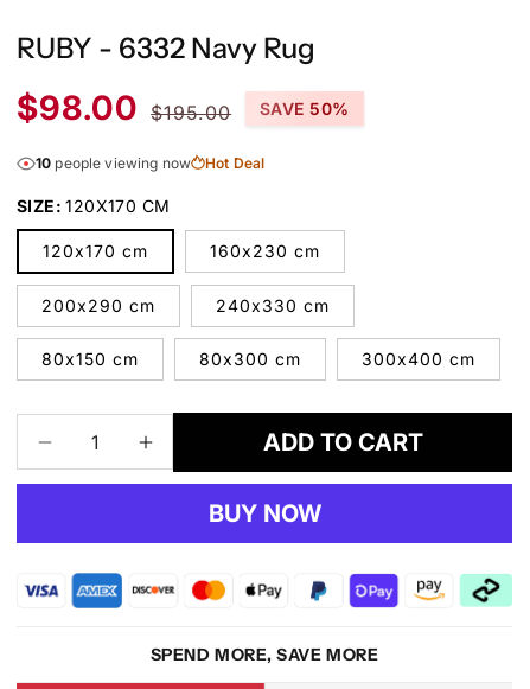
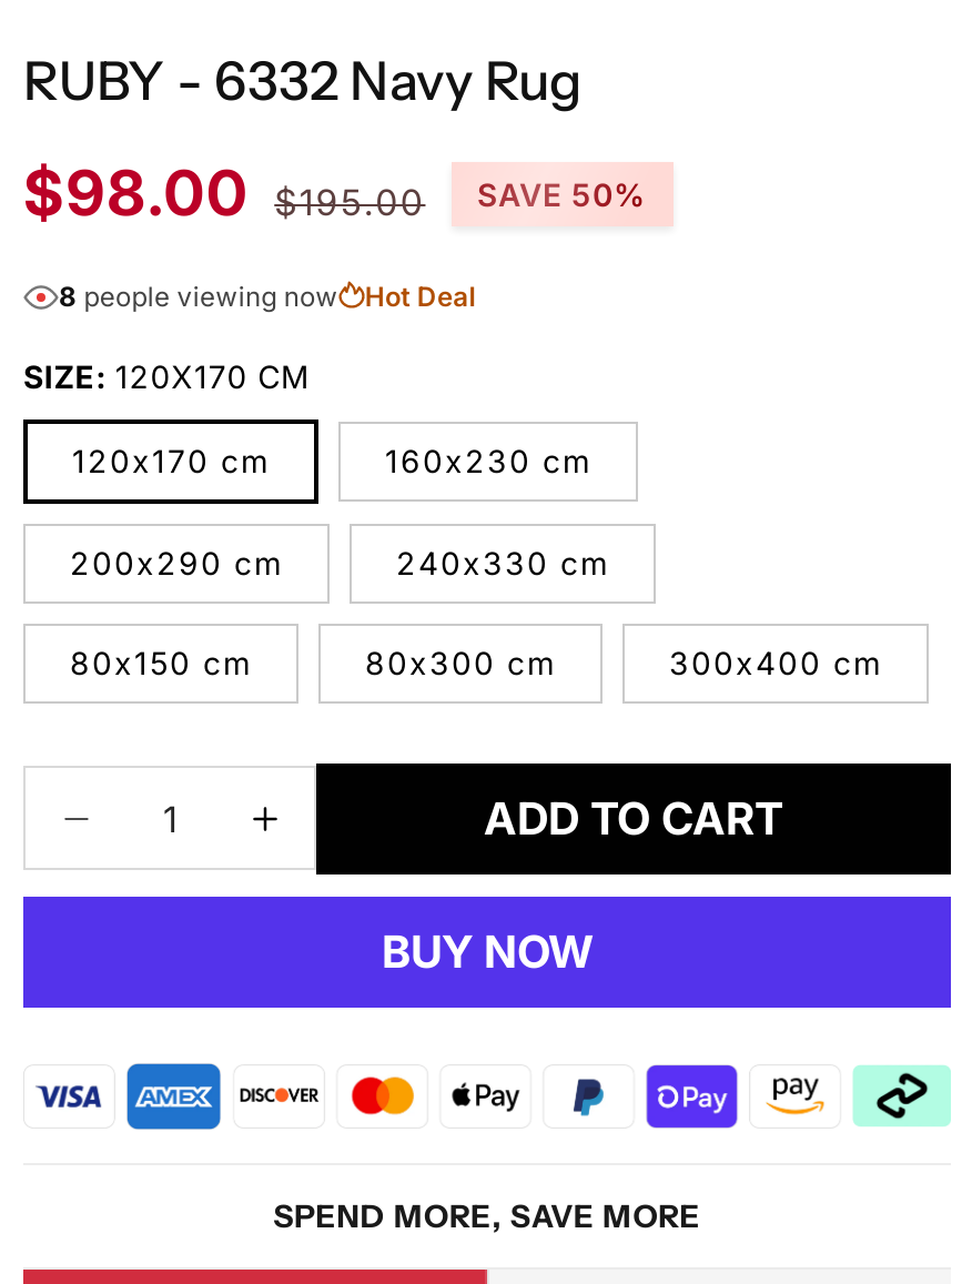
[36,154,191,172] 10 people viewing now -> [59,280,338,313] 8 people viewing now

